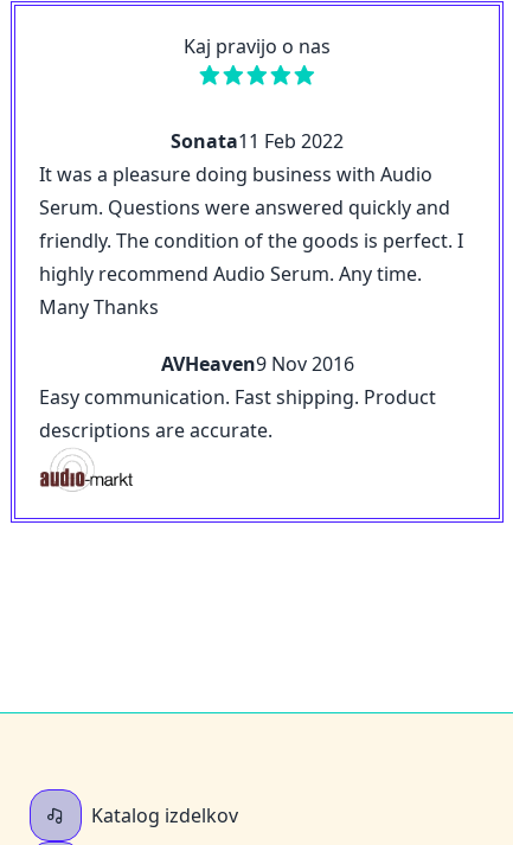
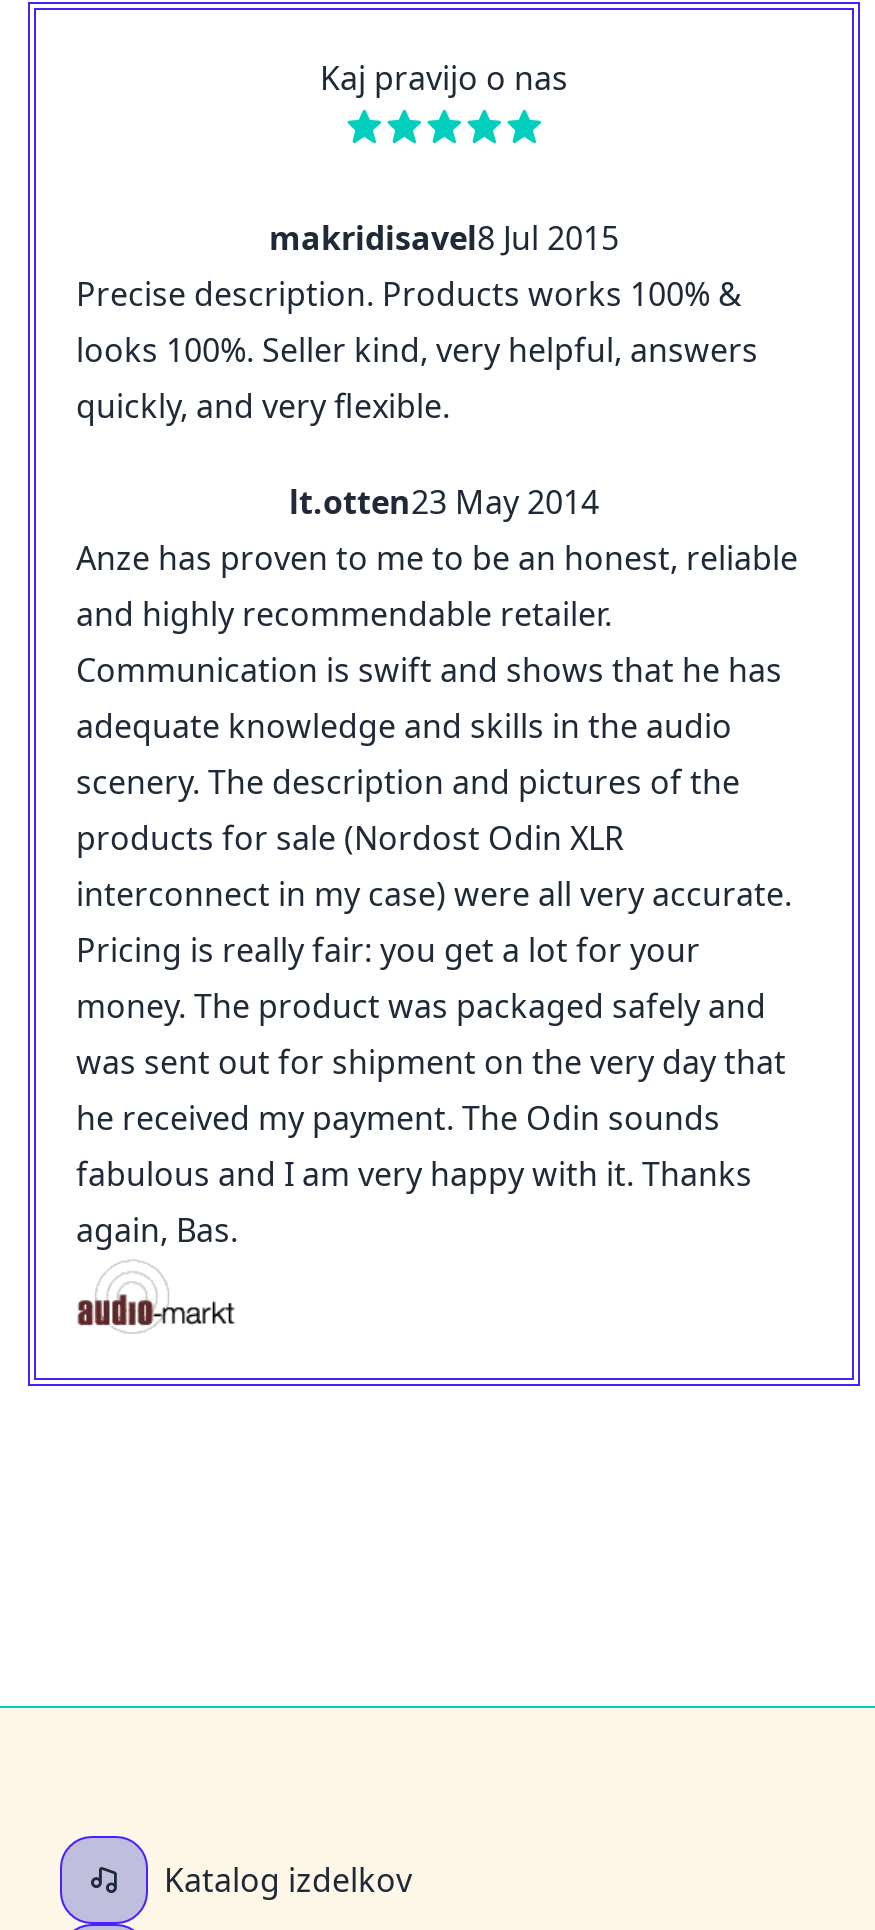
[39,128,463,320] Sonata11 Feb 2022 | It was a pleasure doing business with Audio | Serum. Questions were answered quickly and | friendly. The condition of the goods is perfect. I | highly recommend Audio Serum. Any time. | Many Thanks -> [76,216,758,428] makridisavel8 Jul 2015 | Precise description. Products works 100% & | looks 100%. Seller kind, very helpful, answers | quickly, and very flexible.
[39,351,436,443] AVHeaven9 Nov 2016 | Easy communication. Fast shipping. Product | descriptions are accurate. -> [76,480,798,1252] lt.otten23 May 2014 | Anze has proven to me to be an honest, reliable | and highly recommendable retailer. | Communication is swift and shows that he has | adequate knowledge and skills in the audio | scenery. The description and pictures of the | products for sale (Nordost Odin XLR | interconnect in my case) were all very accurate. | Pricing is really fair: you get a lot for your | money. The product was packaged safely and | was sent out for shipment on the very day that | he received my payment. The Odin sounds | fabulous and I am very happy with it. Thanks | again, Bas.

